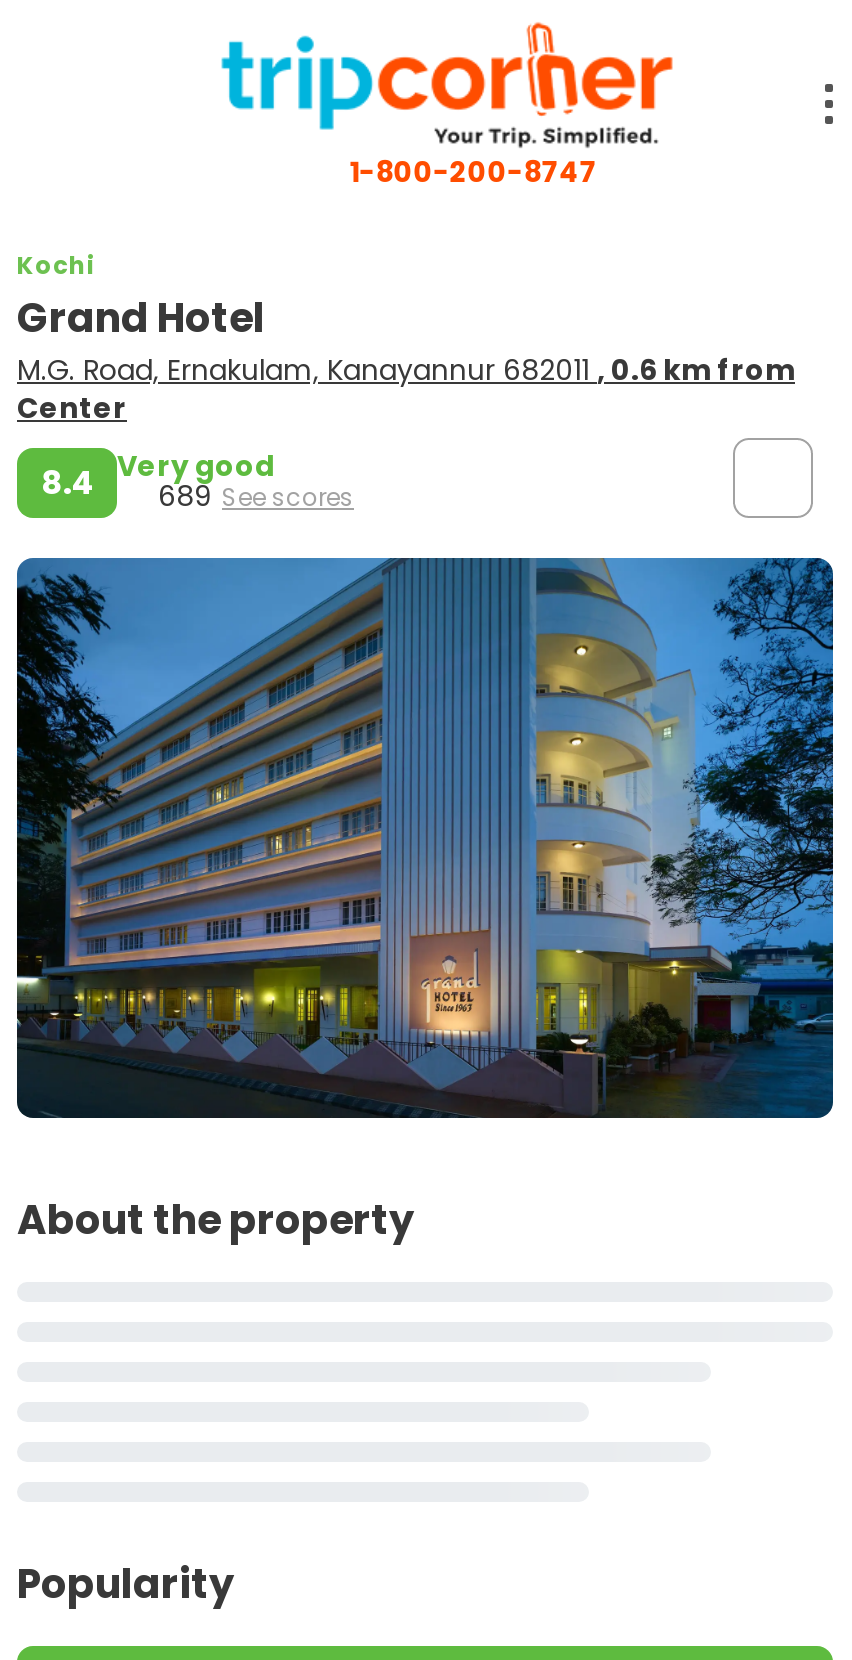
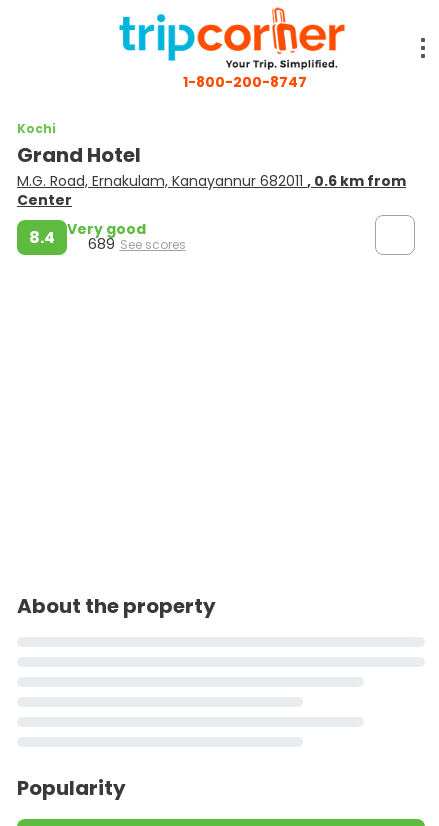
[15,556,835,1120] [image] -> none

